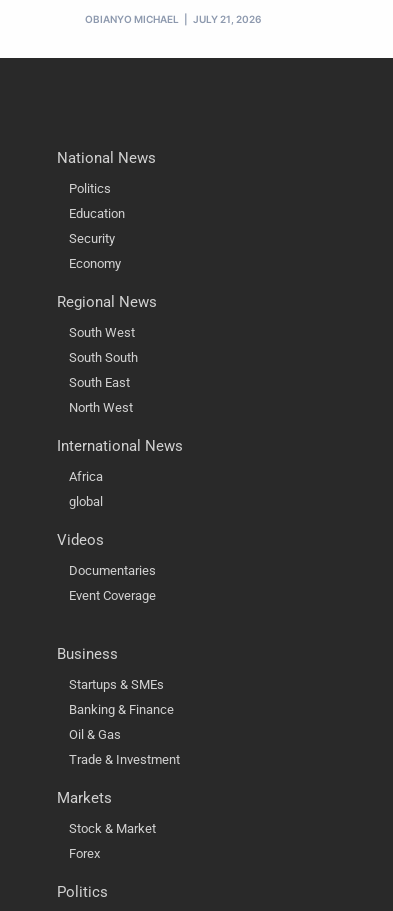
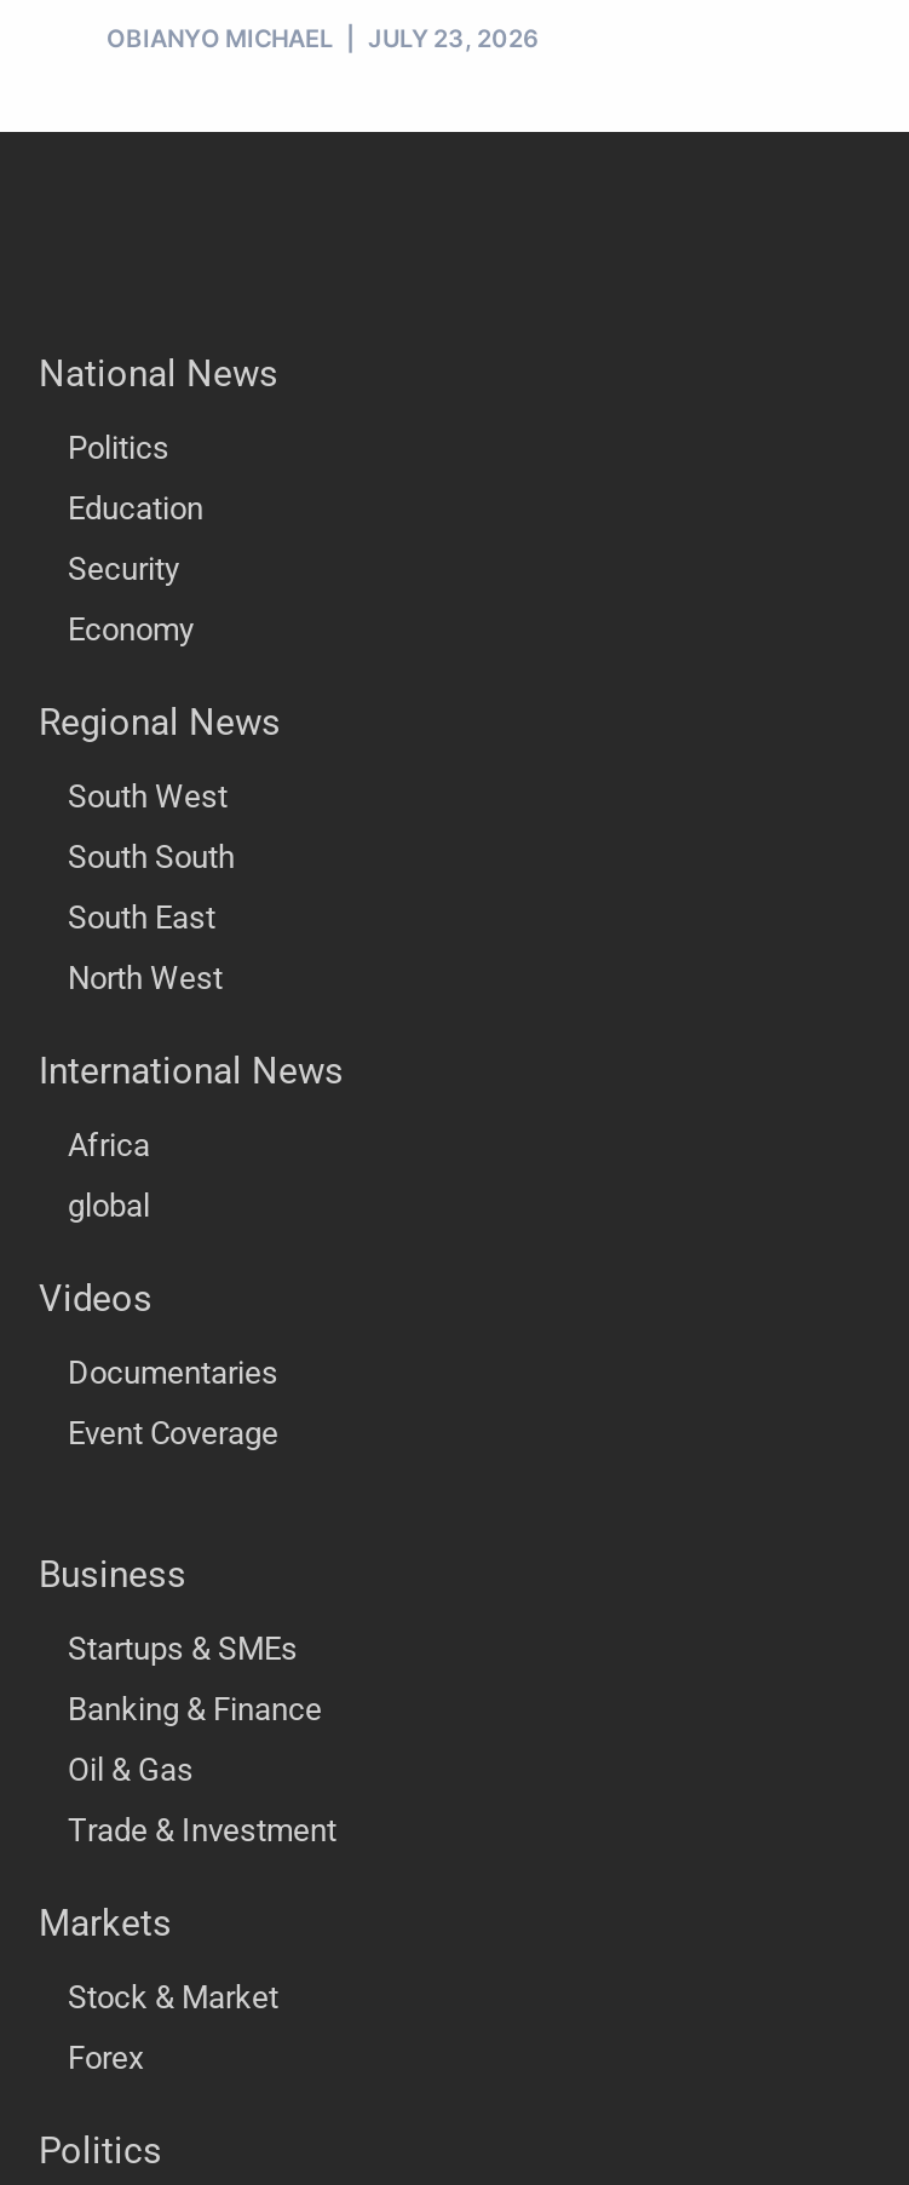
[85,13,261,25] OBIANYO MICHAEL JULY 21, 2026 -> [107,24,537,53] OBIANYO MICHAEL JULY 23, 2026

